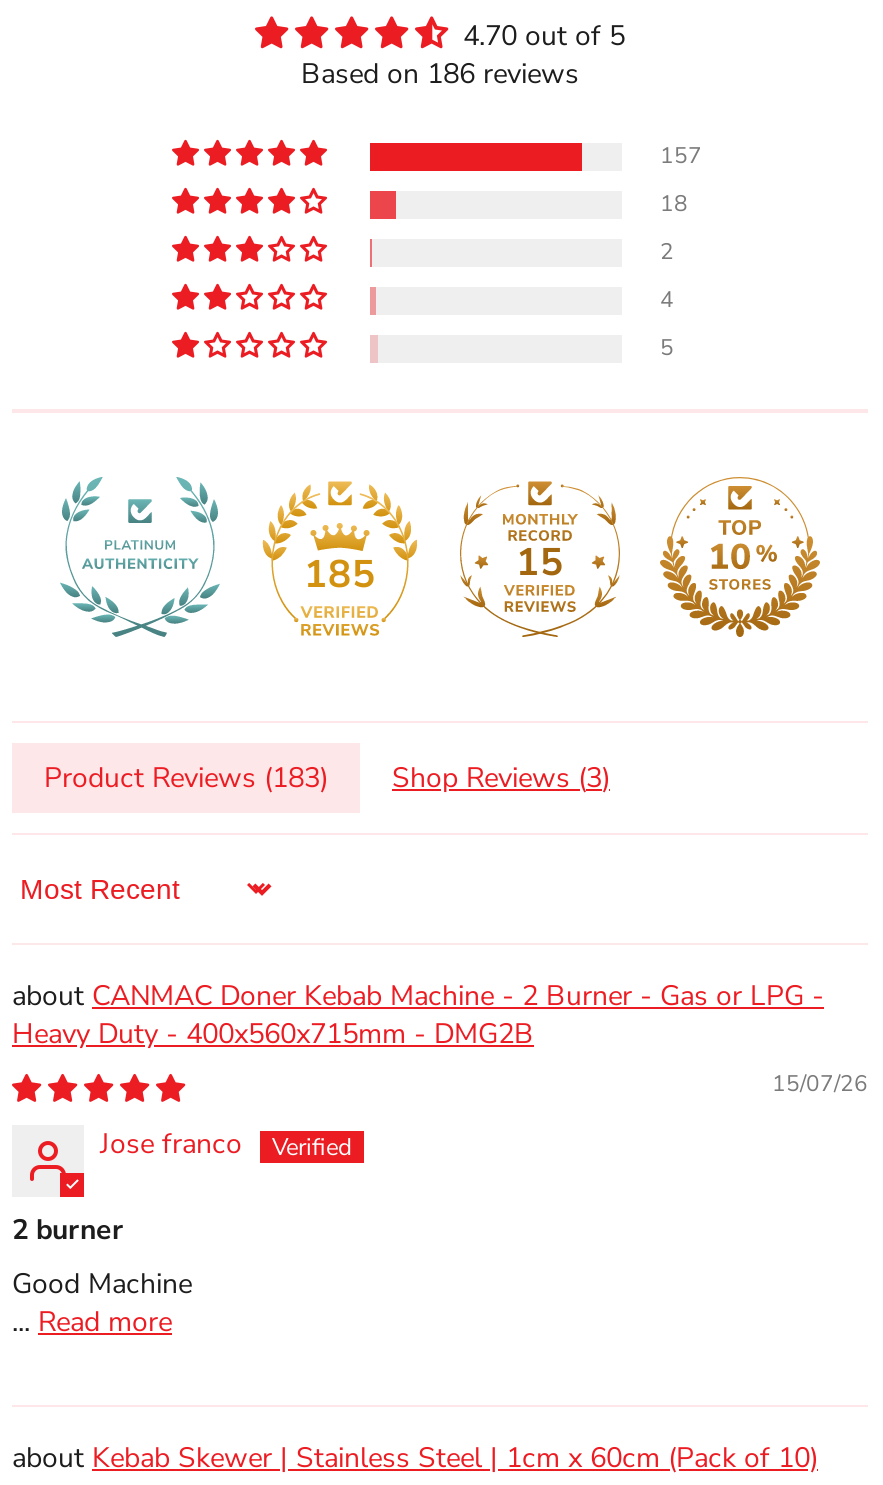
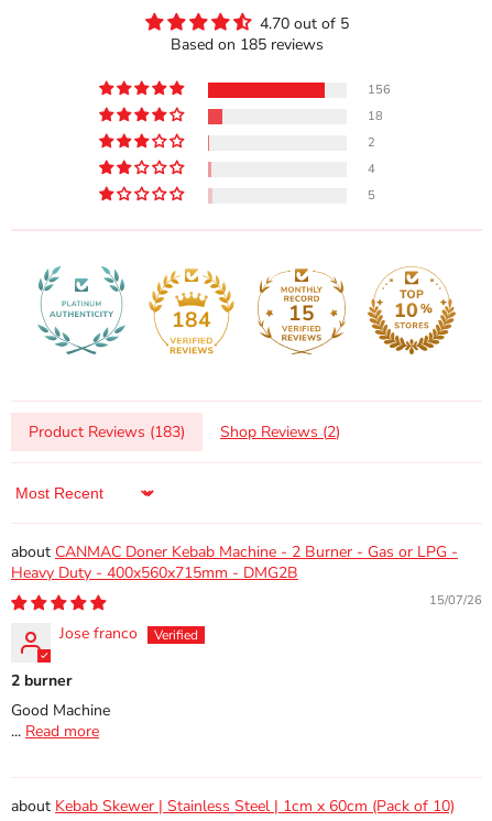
[301,54,579,92] Based on 186 reviews -> [170,34,323,54] Based on 185 reviews
[660,141,702,171] 157 -> [368,81,391,98] 156
[304,548,376,600] 185 -> [172,305,211,334] 184
[44,758,610,796] Product Reviews (183) Shop Reviews (3) -> [29,421,340,442] Product Reviews (183) Shop Reviews (2)

